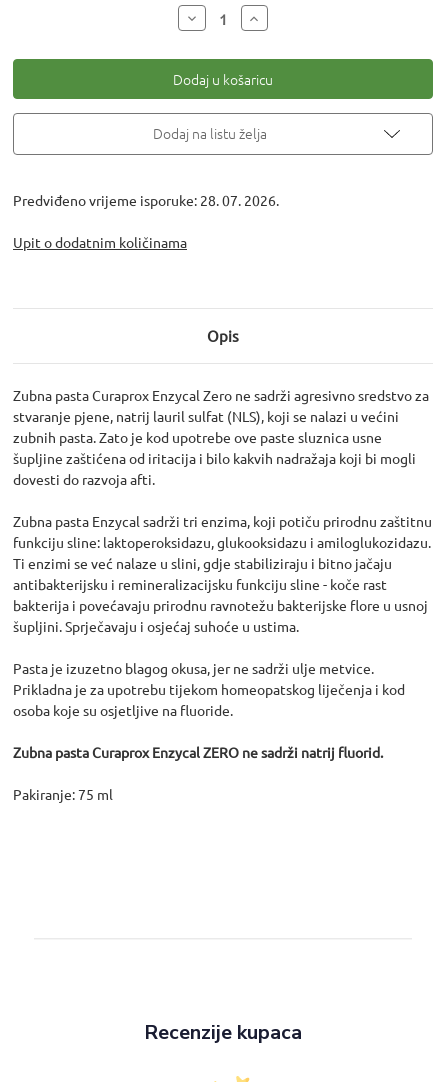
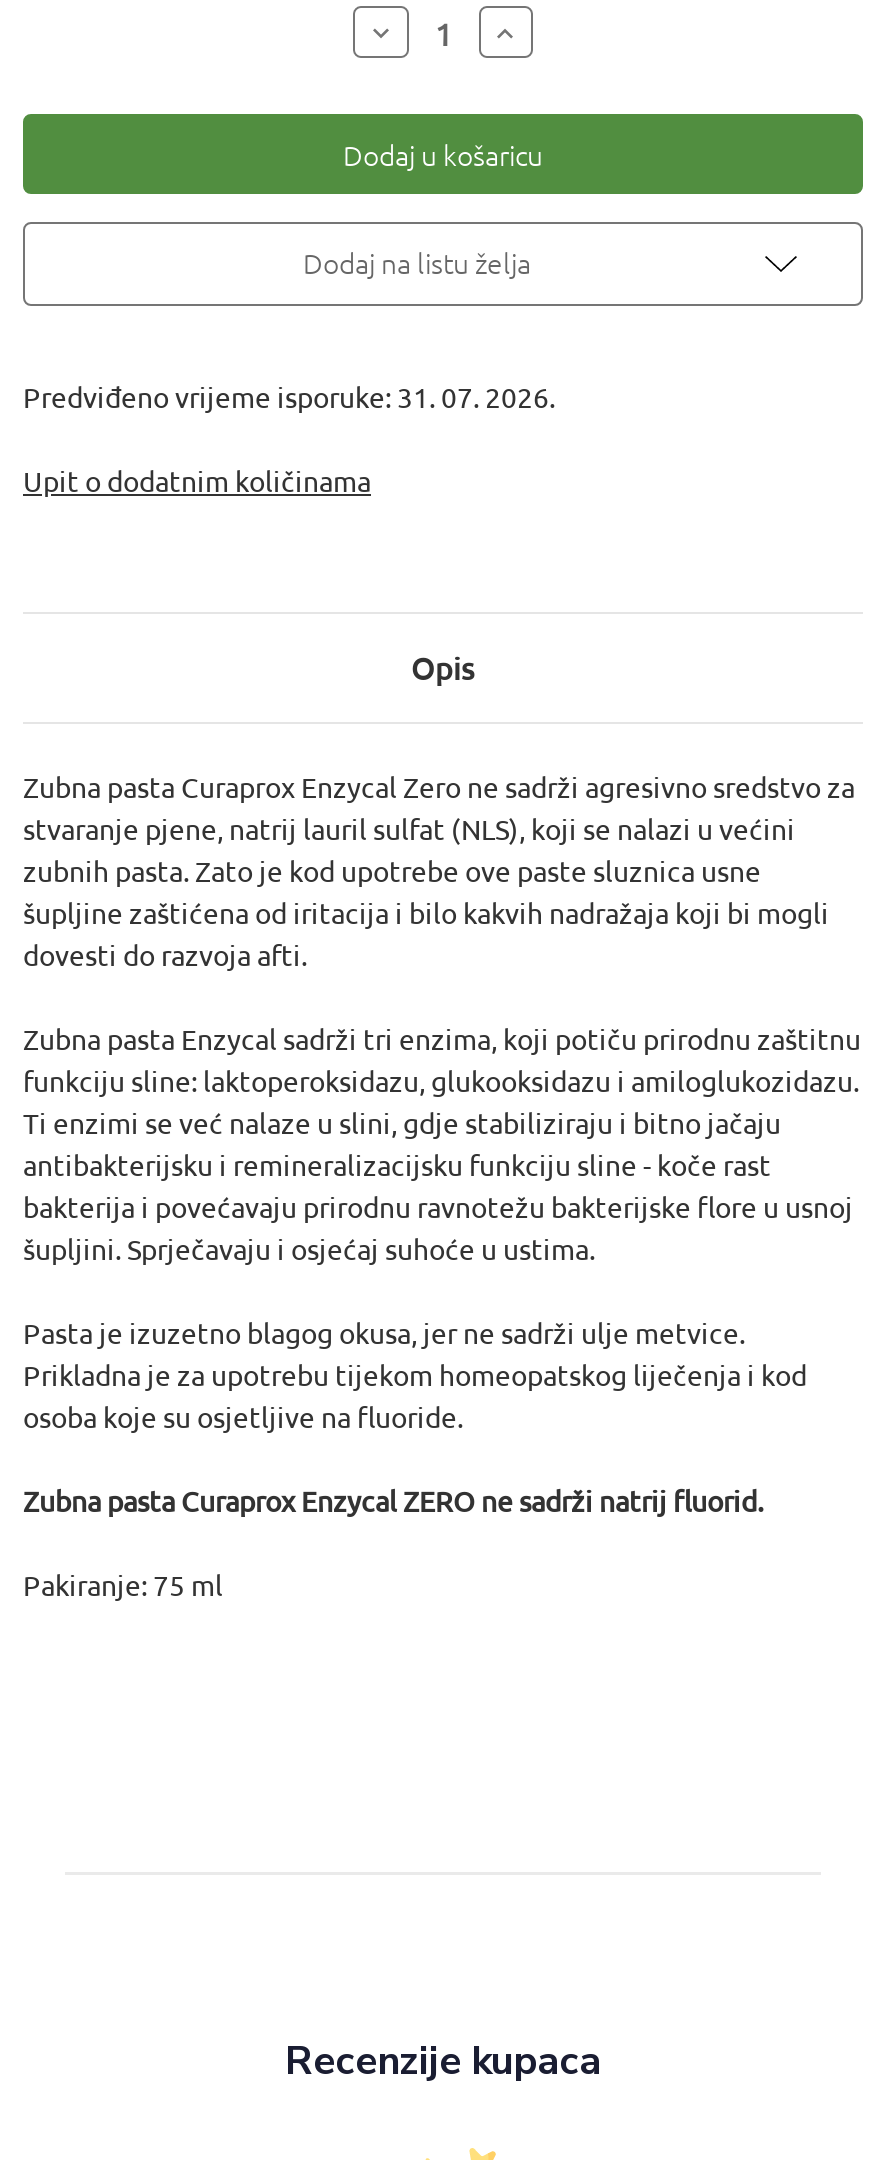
[13,191,279,209] Predviđeno vrijeme isporuke: 28. 07. 2026. -> [23,378,555,414] Predviđeno vrijeme isporuke: 31. 07. 2026.

